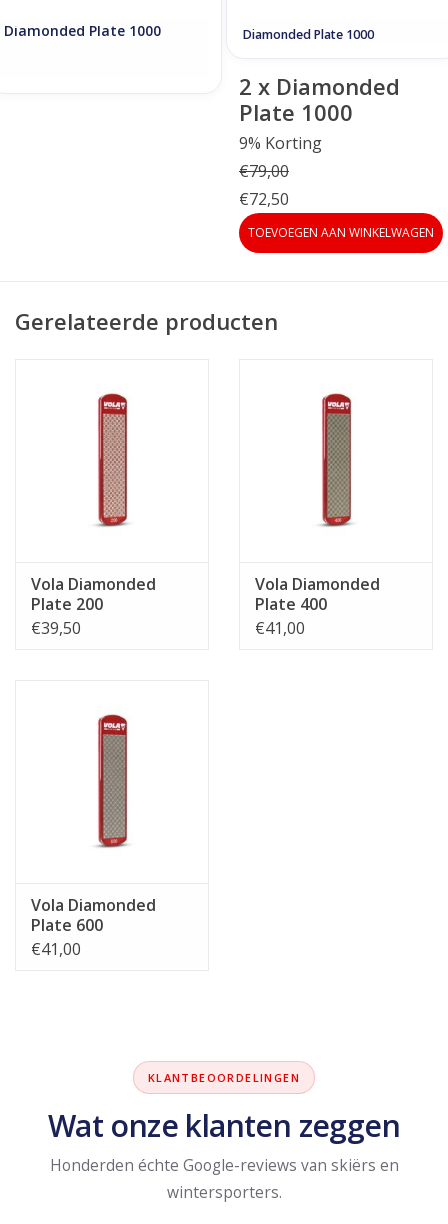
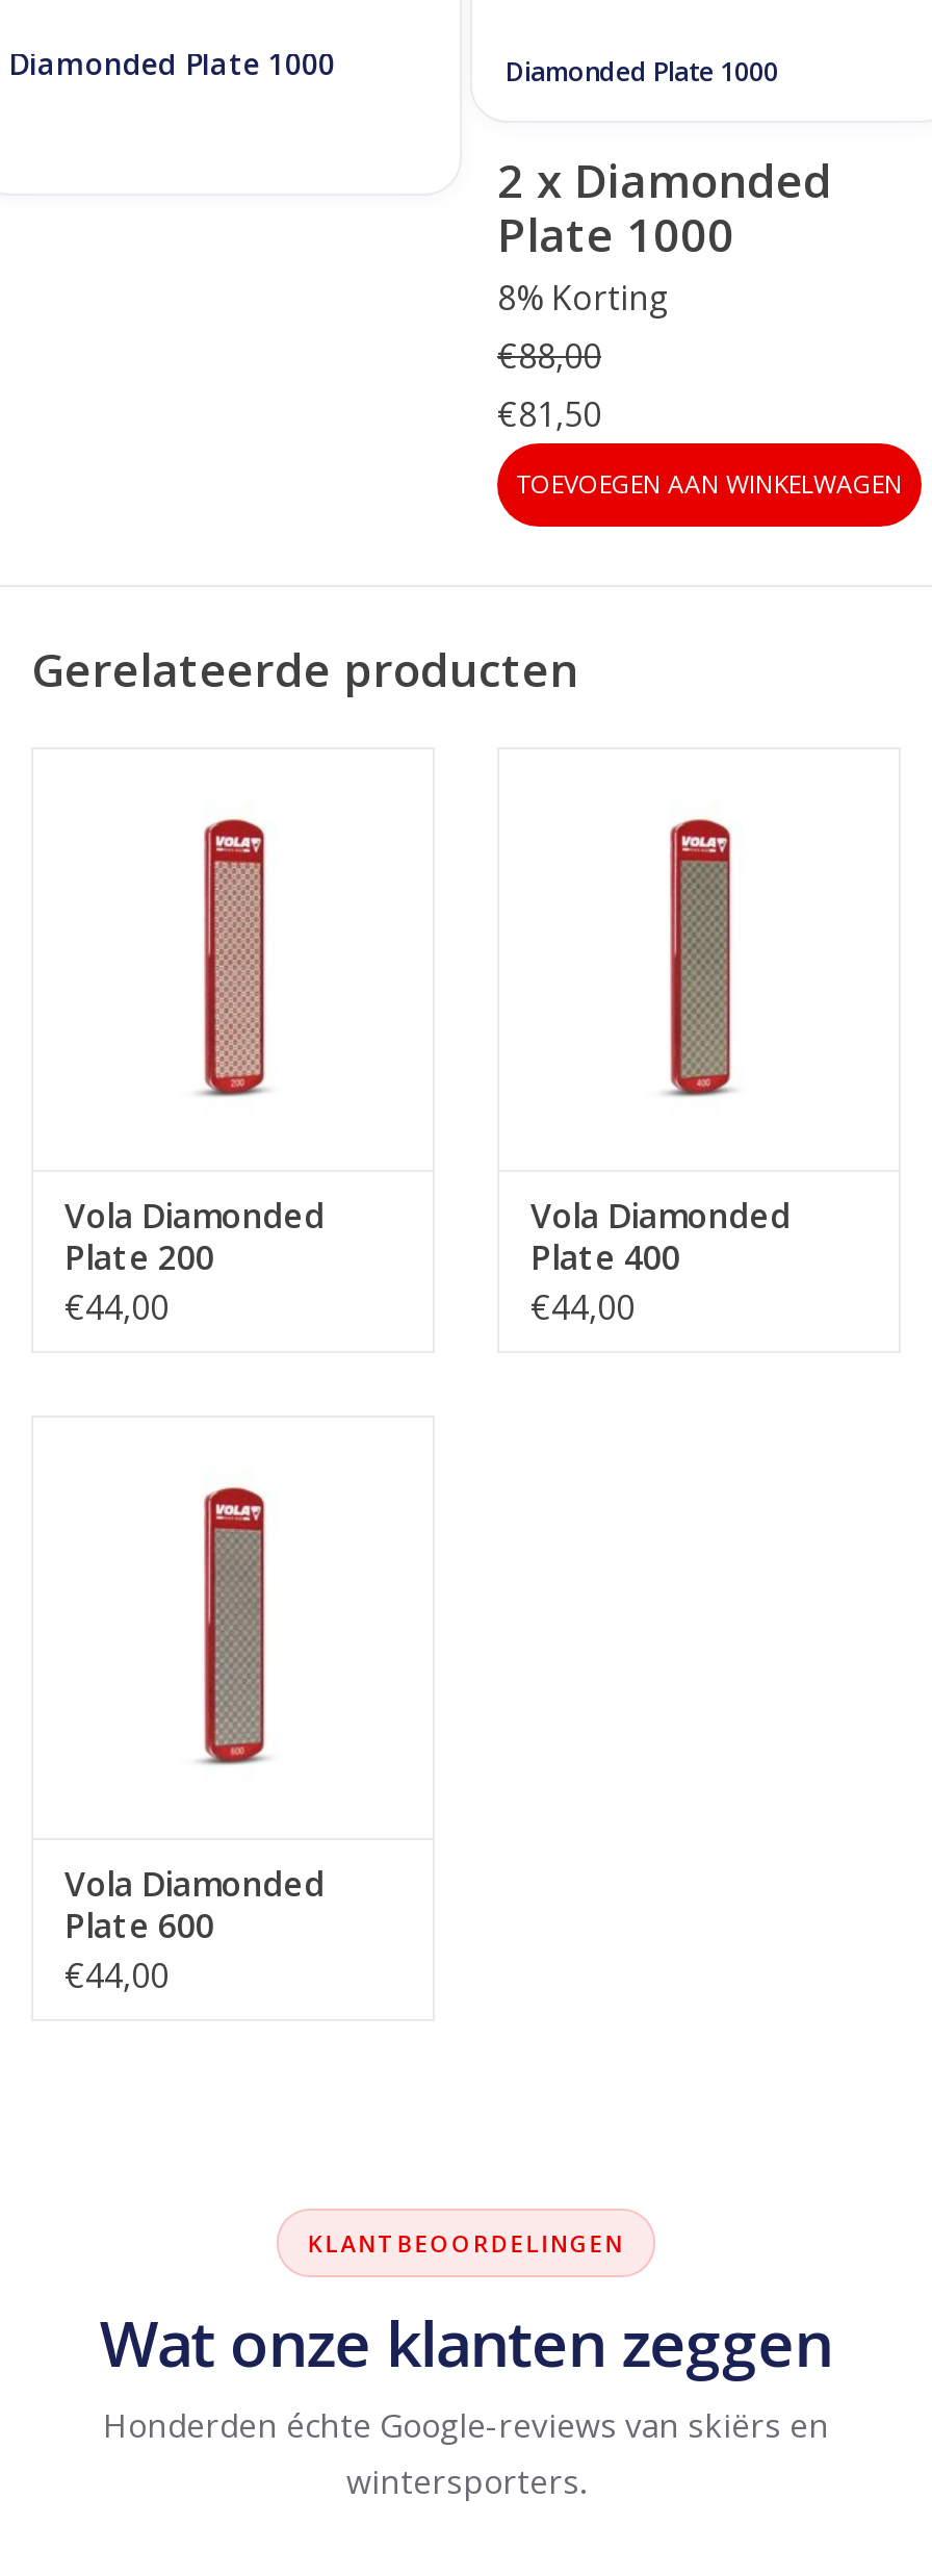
[239,132,322,154] 9% Korting -> [497,275,670,320] 8% Korting
[239,160,289,182] €79,00 -> [497,333,601,379] €88,00
[239,188,289,210] €72,50 -> [497,391,601,437] €81,50
[31,617,81,639] €39,50 -> [64,1284,169,1330] €44,00
[255,617,305,639] €41,00 -> [530,1284,635,1330] €44,00
[31,938,81,960] €41,00 -> [64,1953,169,1998] €44,00

